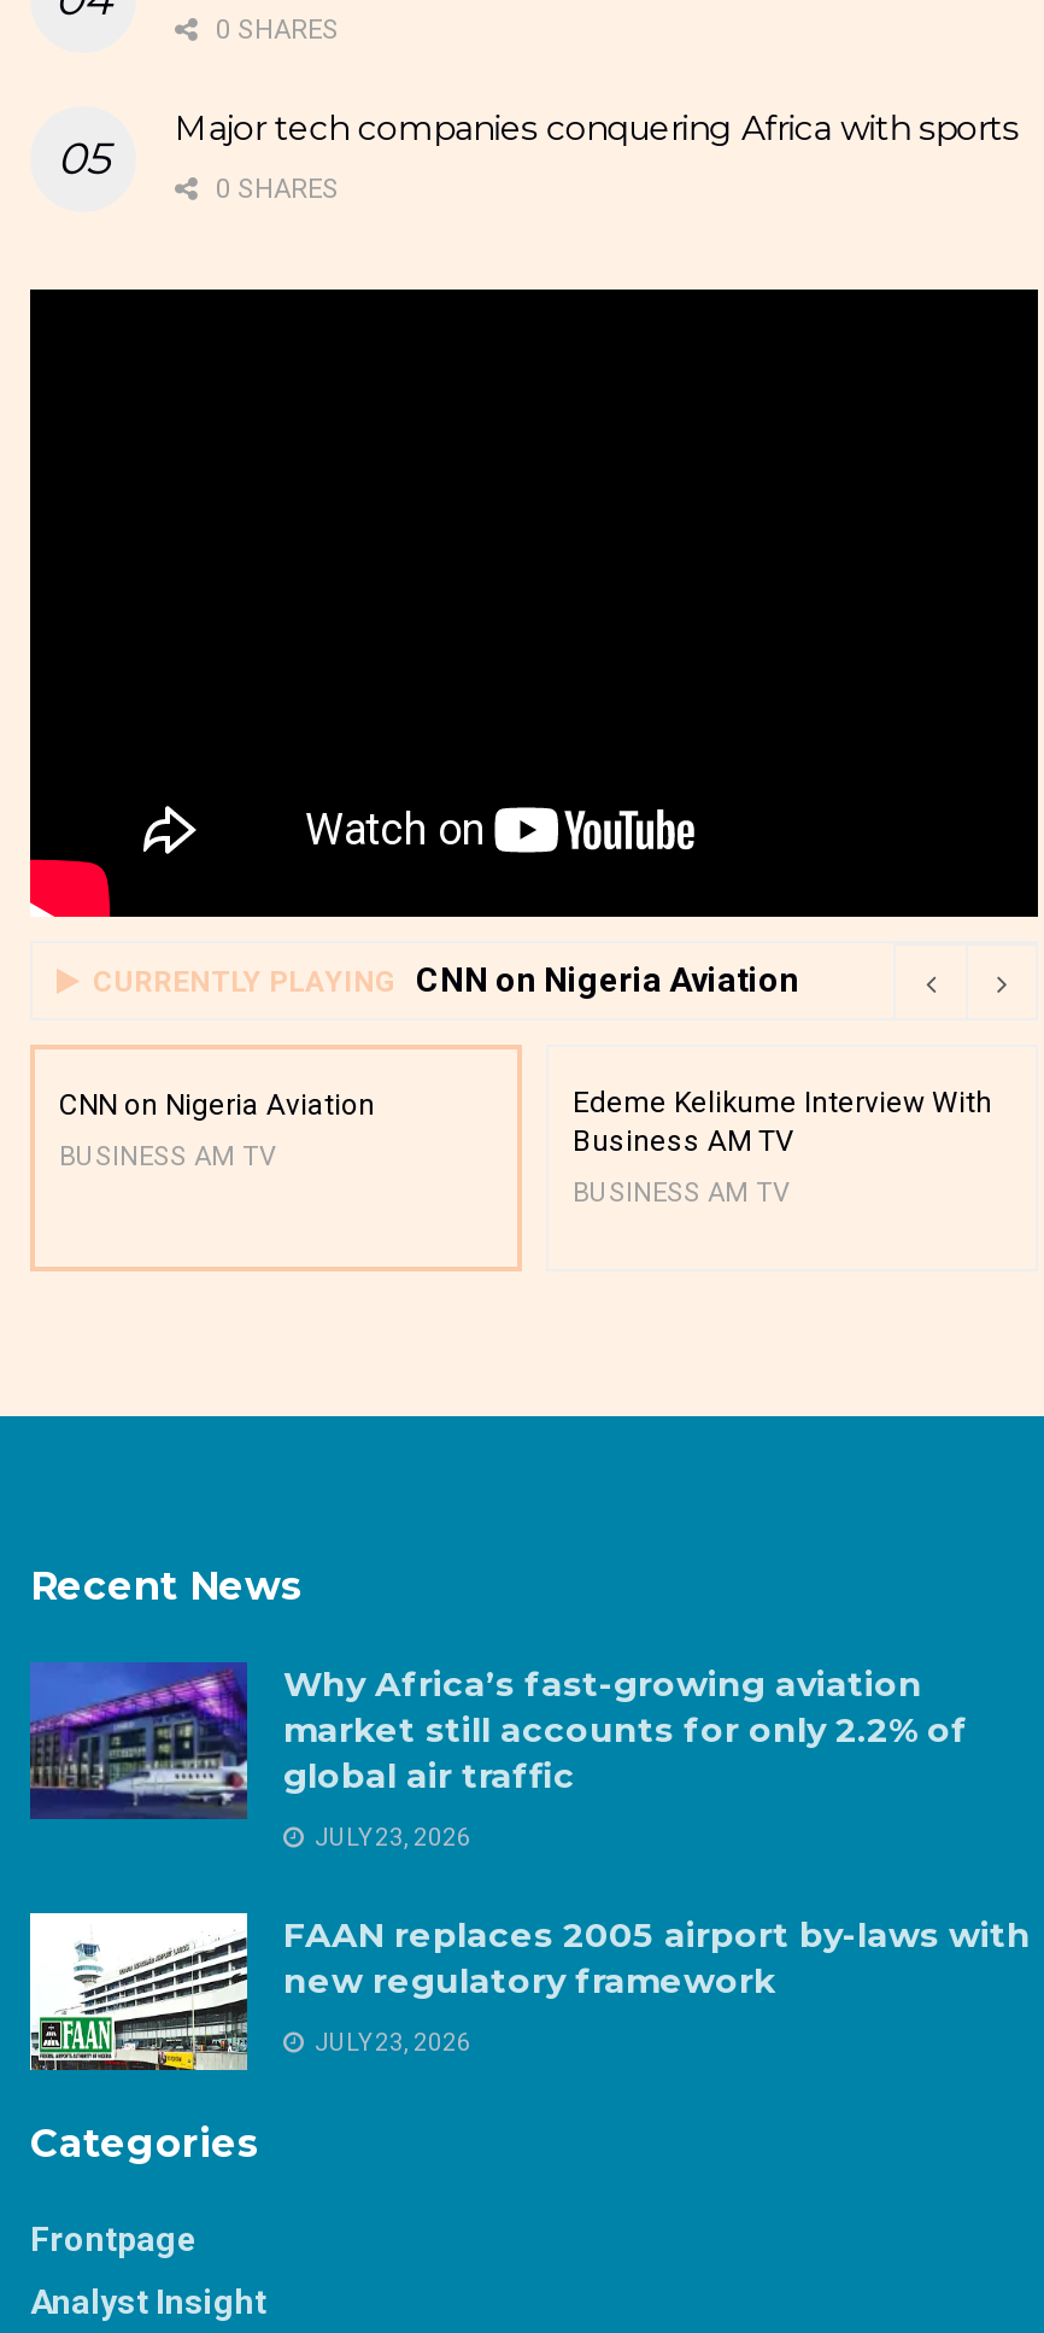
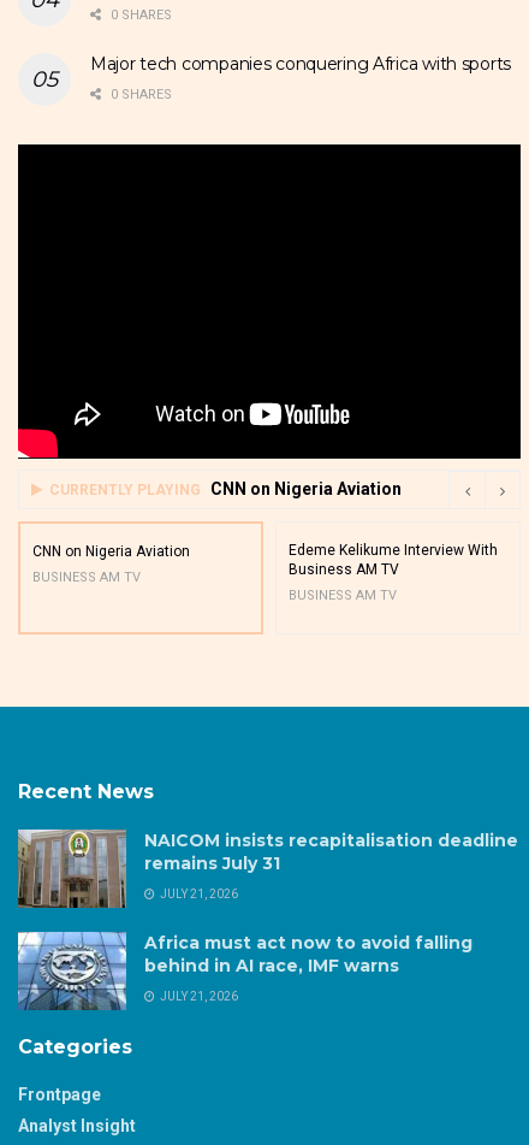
[30,1662,968,1819] [image] | Why Africa’s fast-growing aviation | market still accounts for only 2.2% of | global air traffic -> [17,828,518,908] [image] | NAICOM insists recapitalisation deadline | remains July 31
[310,1824,471,1851] JULY 23, 2026 -> [157,888,238,901] JULY 21, 2026
[28,1913,1031,2072] [image] | FAAN replaces 2005 airport by-laws with | new regulatory framework -> [18,931,472,1010] [image] | Africa must act now to avoid falling | behind in AI race, IMF warns
[310,2029,471,2056] JULY 23, 2026 -> [157,990,238,1003] JULY 21, 2026

